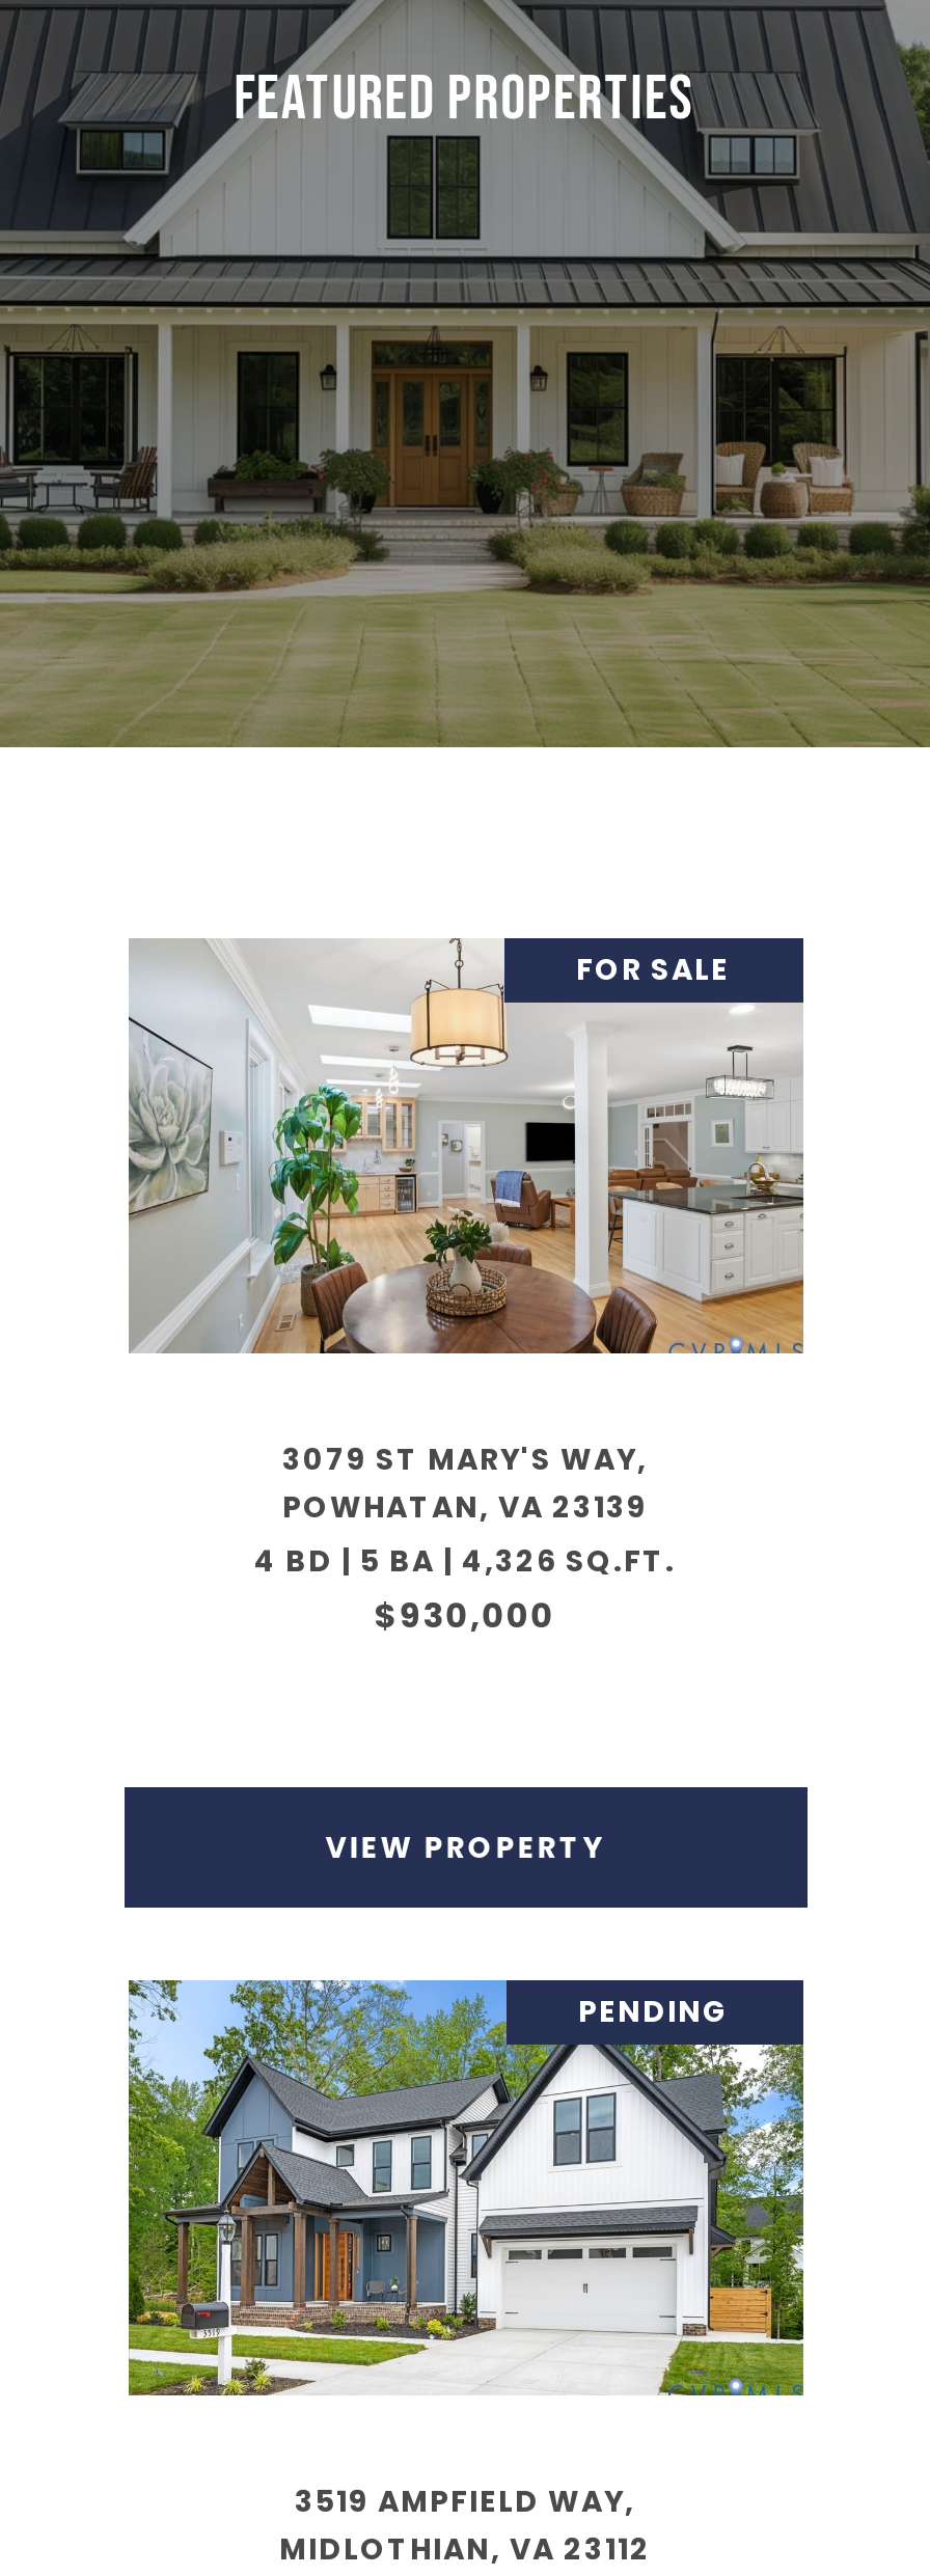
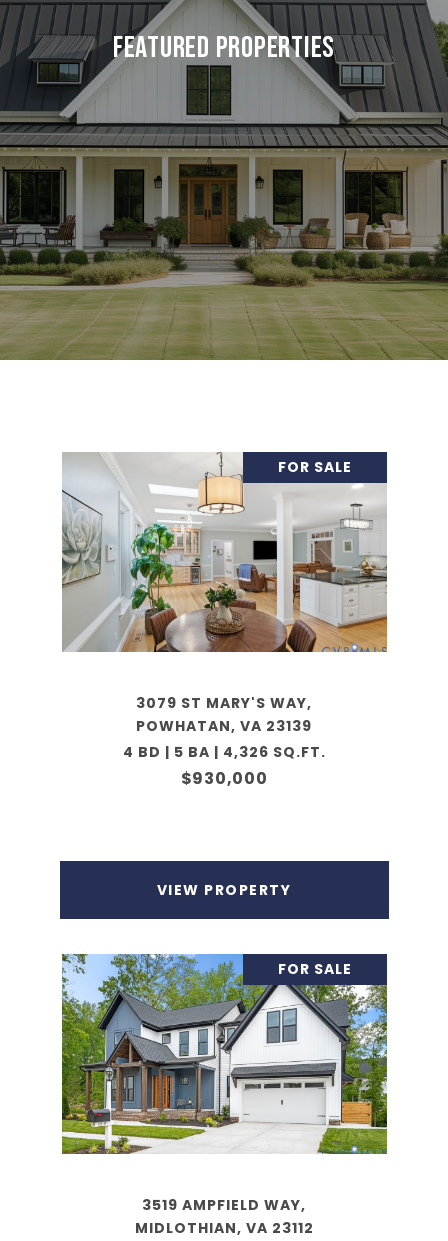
[578,1991,730,2032] PENDING -> [277,959,351,979] FOR SALE

